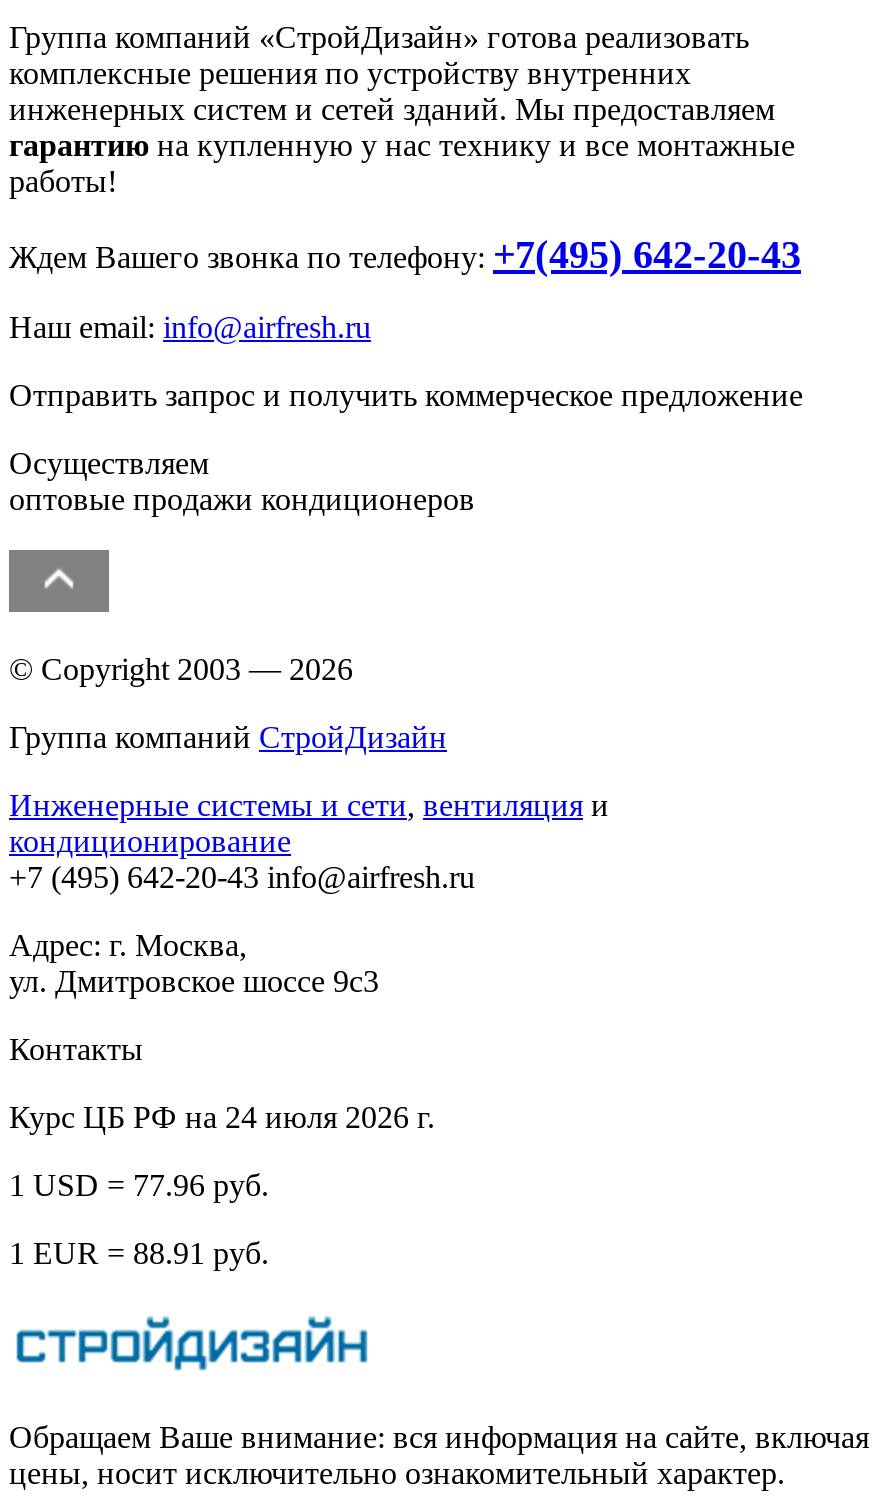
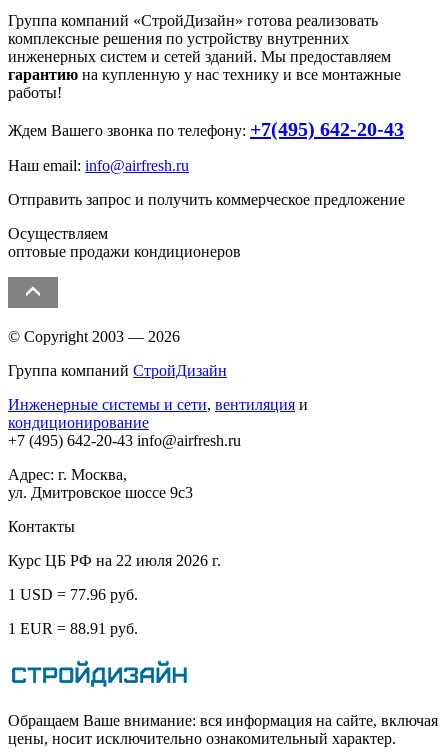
[9,1099,435,1133] Курс ЦБ РФ на 24 июля 2026 г. -> [8,552,221,569] Курс ЦБ РФ на 22 июля 2026 г.

